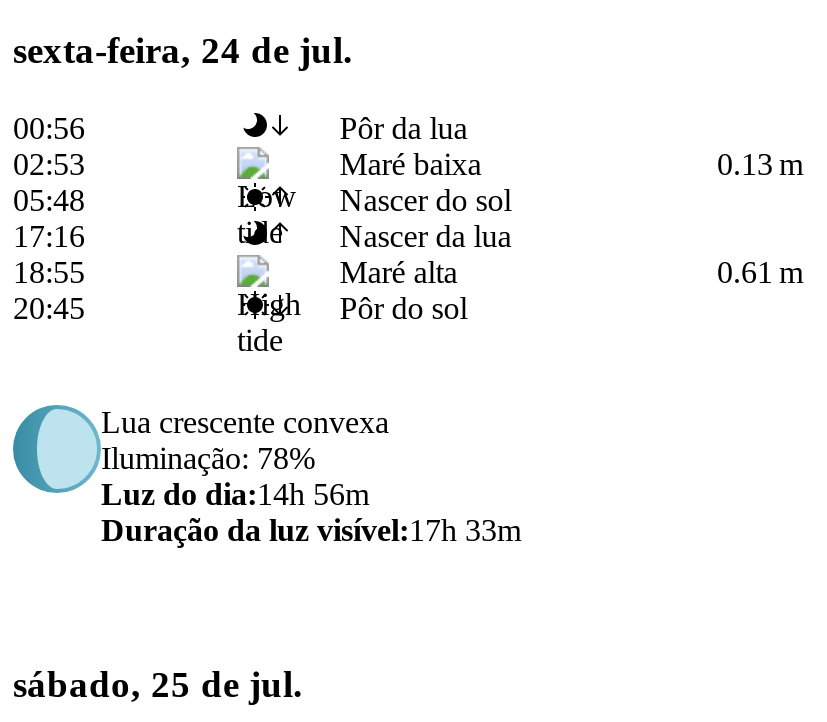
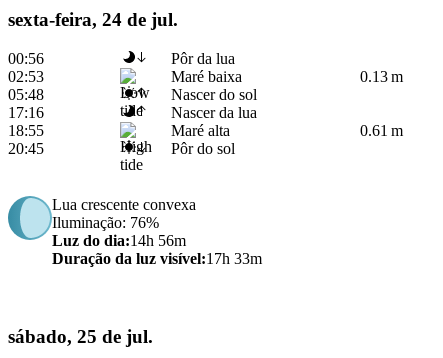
[101,440,315,474] Iluminação: 78% -> [52,214,159,231] Iluminação: 76%

